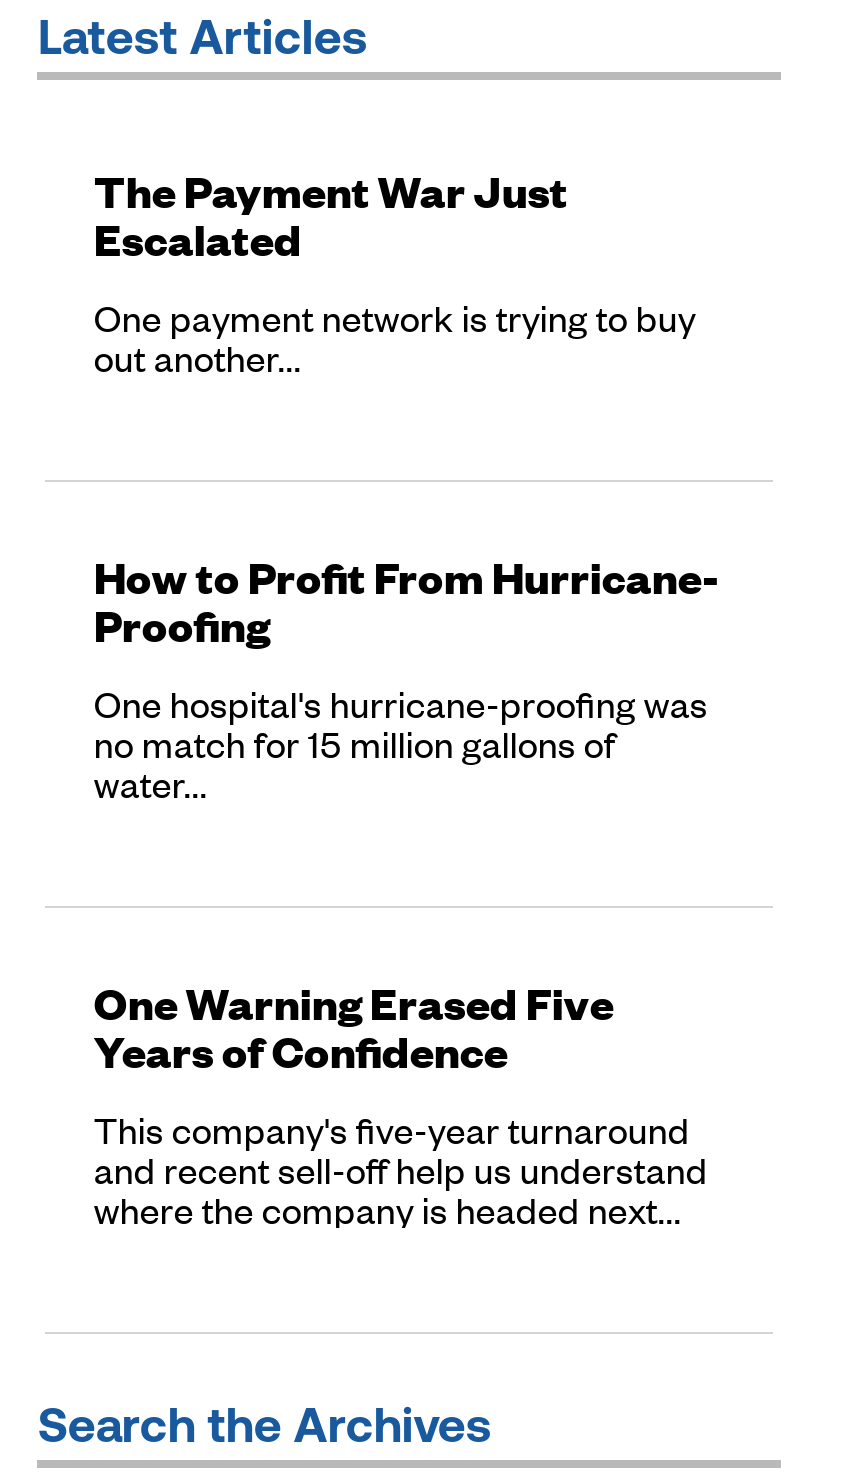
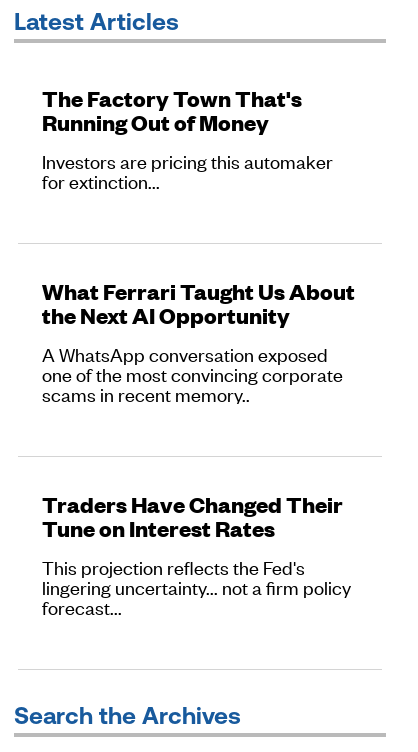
[94,162,696,380] The Payment War Just | Escalated | One payment network is trying to buy | out another... -> [42,84,333,193] The Factory Town That's | Running Out of Money | Investors are pricing this automaker | for extinction...
[94,548,720,806] How to Profit From Hurricane- | Proofing | One hospital's hurricane-proofing was | no match for 15 million gallons of | water... -> [42,277,355,406] What Ferrari Taught Us About | the Next AI Opportunity | A WhatsApp conversation exposed | one of the most convincing corporate | scams in recent memory..
[94,974,708,1232] One Warning Erased Five | Years of Confidence | This company's five-year turnaround | and recent sell-off help us understand | where the company is headed next... -> [42,490,351,619] Traders Have Changed Their | Tune on Interest Rates | This projection reflects the Fed's | lingering uncertainty... not a firm policy | forecast...

